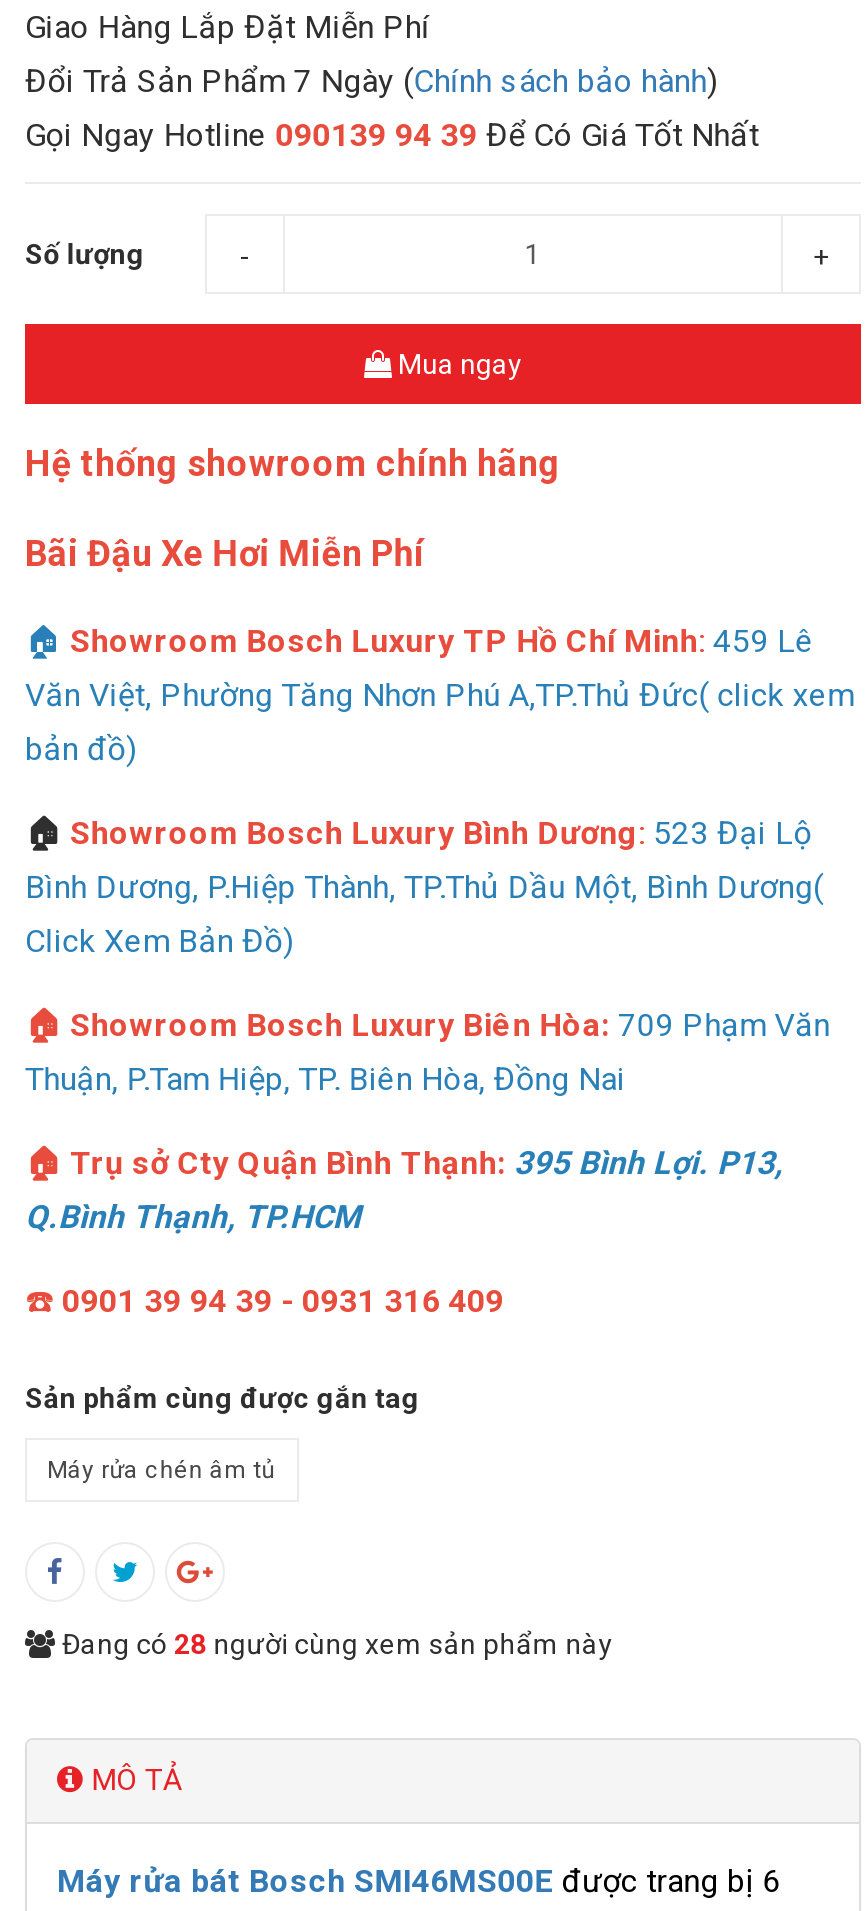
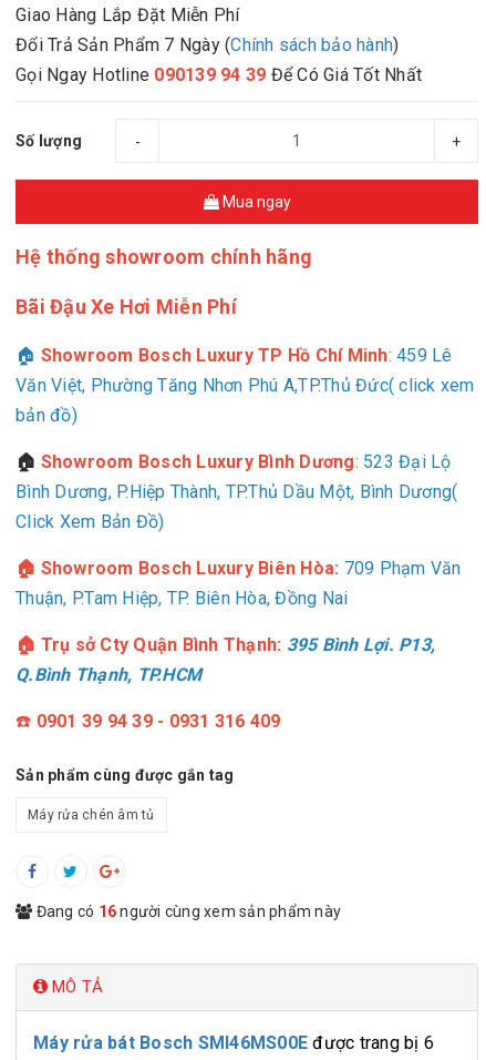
[55,1628,613,1660] Đang có 28 người cùng xem sản phẩm này -> [32,903,341,920] Đang có 16 người cùng xem sản phẩm này

